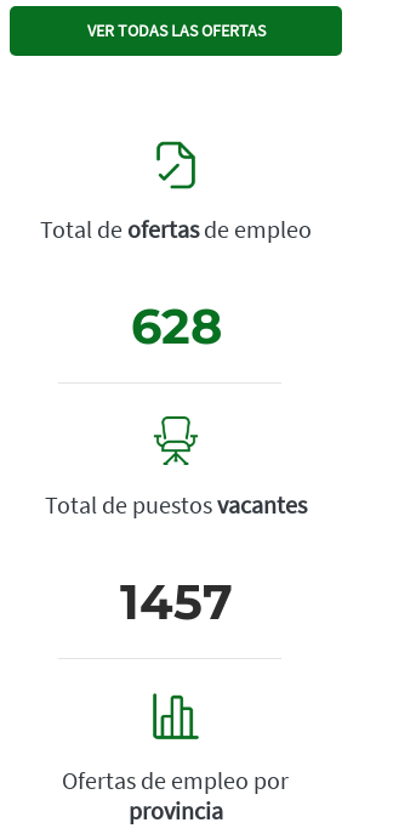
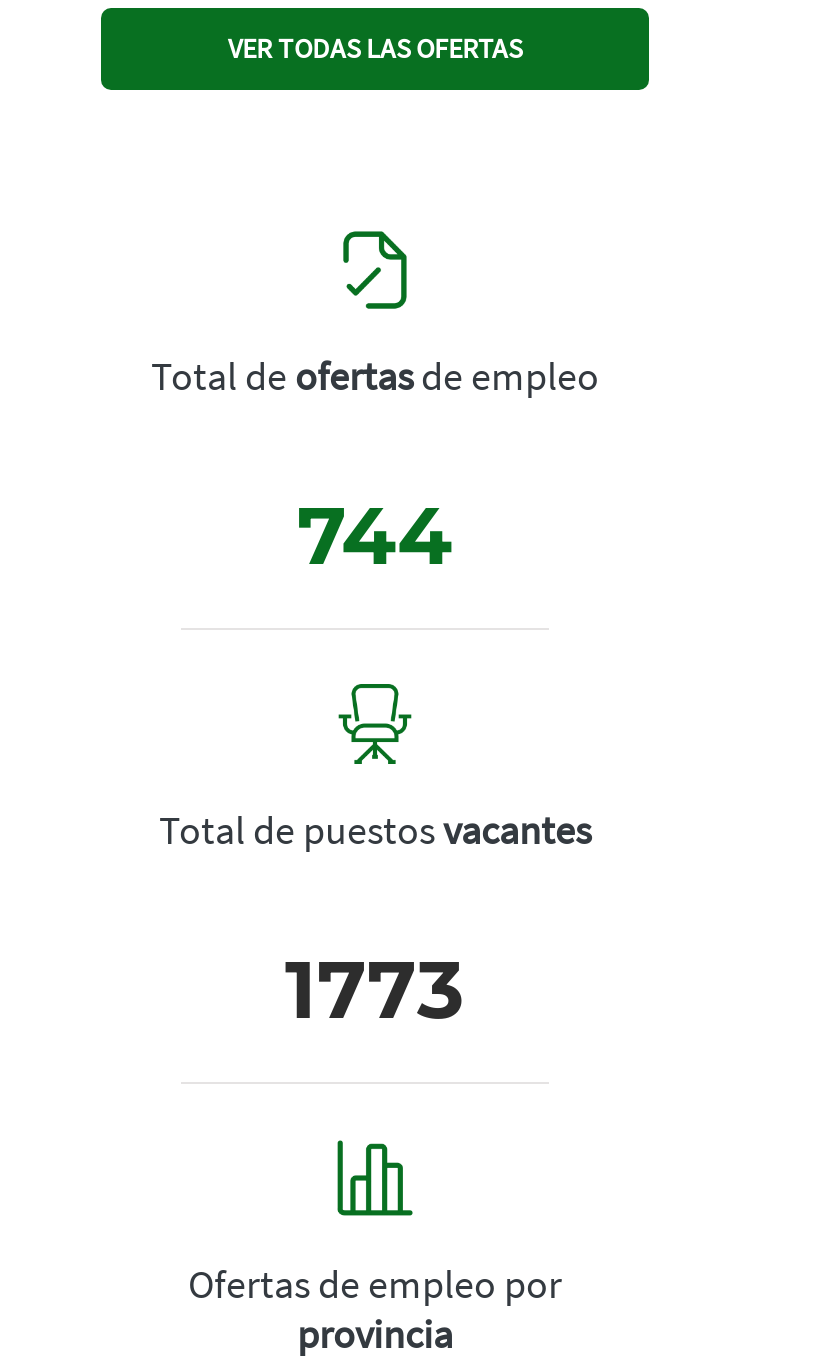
[130,296,221,355] 628 -> [297,486,453,584] 744
[119,572,232,631] 1457 -> [285,940,465,1038] 1773

